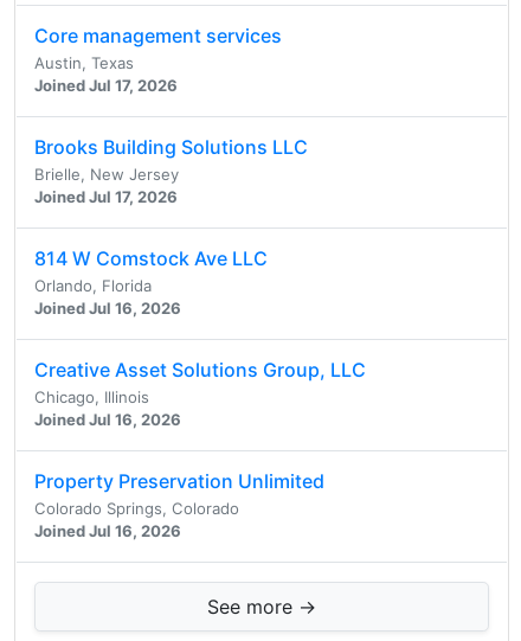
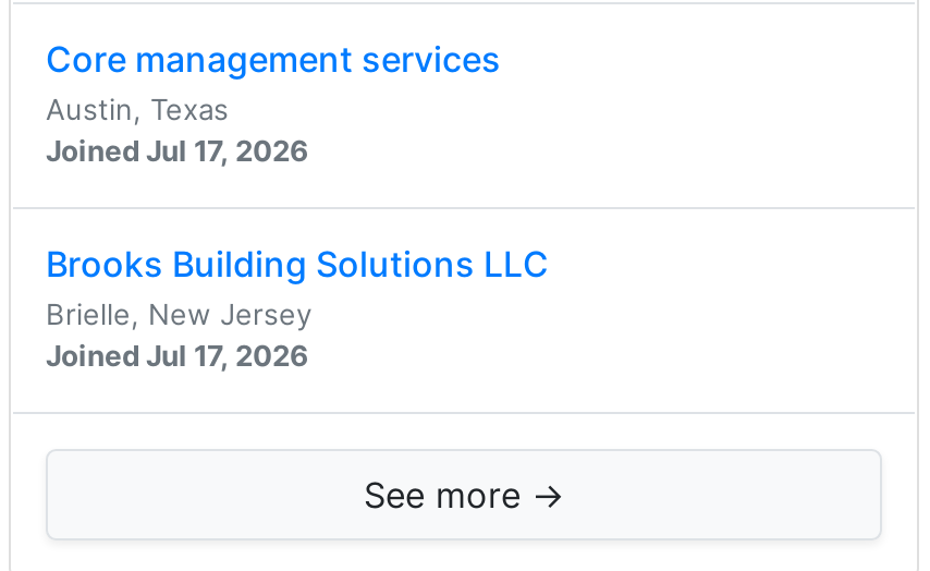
[34,247,366,541] 814 W Comstock Ave LLC | Orlando, Florida | Joined Jul 16, 2026 | Creative Asset Solutions Group, LLC | Chicago, Illinois | Joined Jul 16, 2026 | Property Preservation Unlimited | Colorado Springs, Colorado | Joined Jul 16, 2026 -> none

